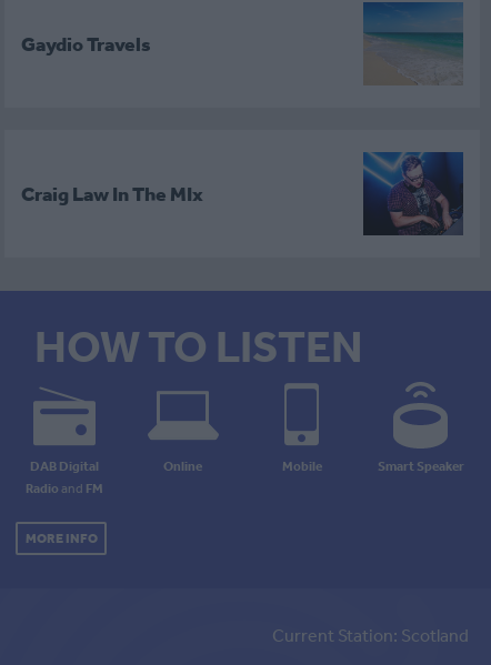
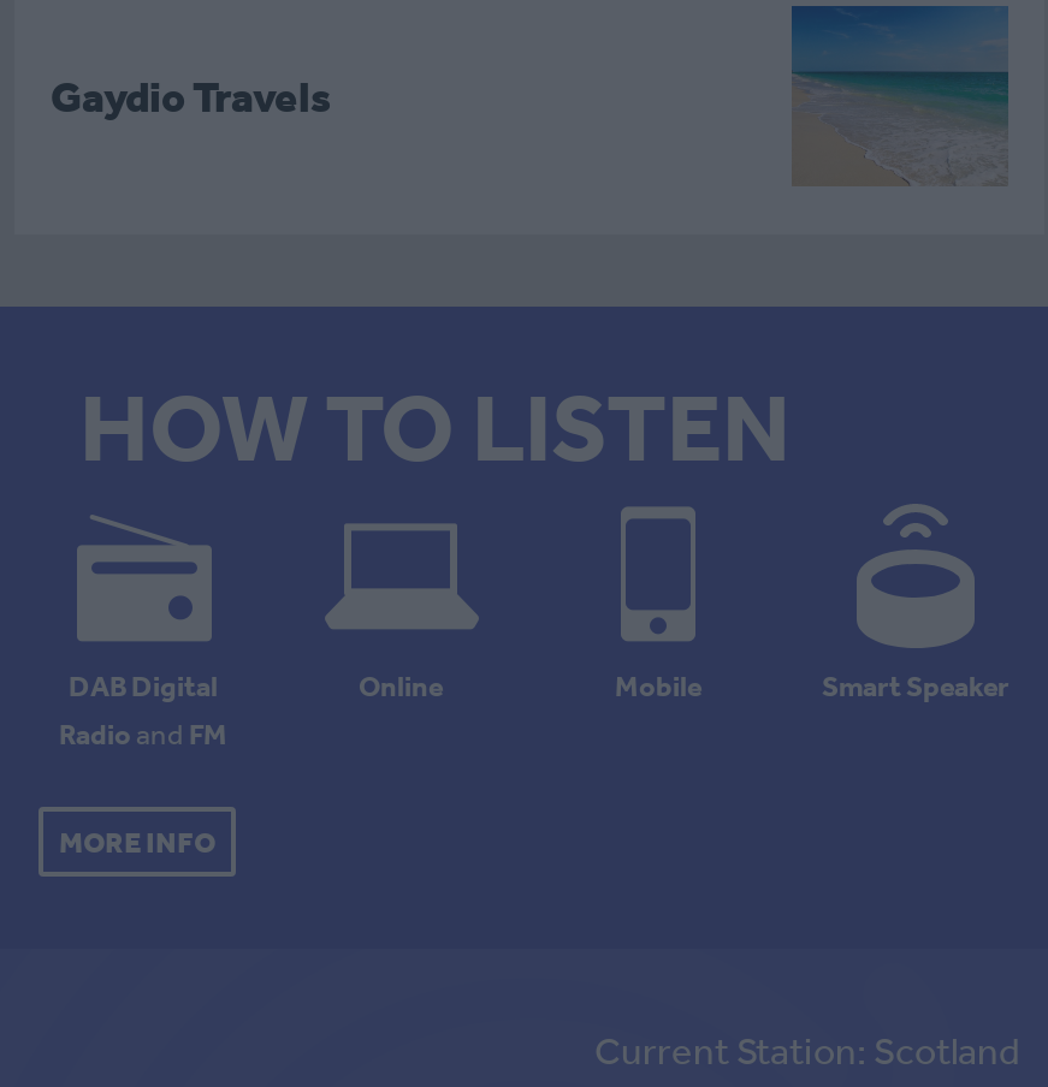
[362,152,464,236] [image] -> none
[21,182,203,206] Craig Law In The MIx -> none

